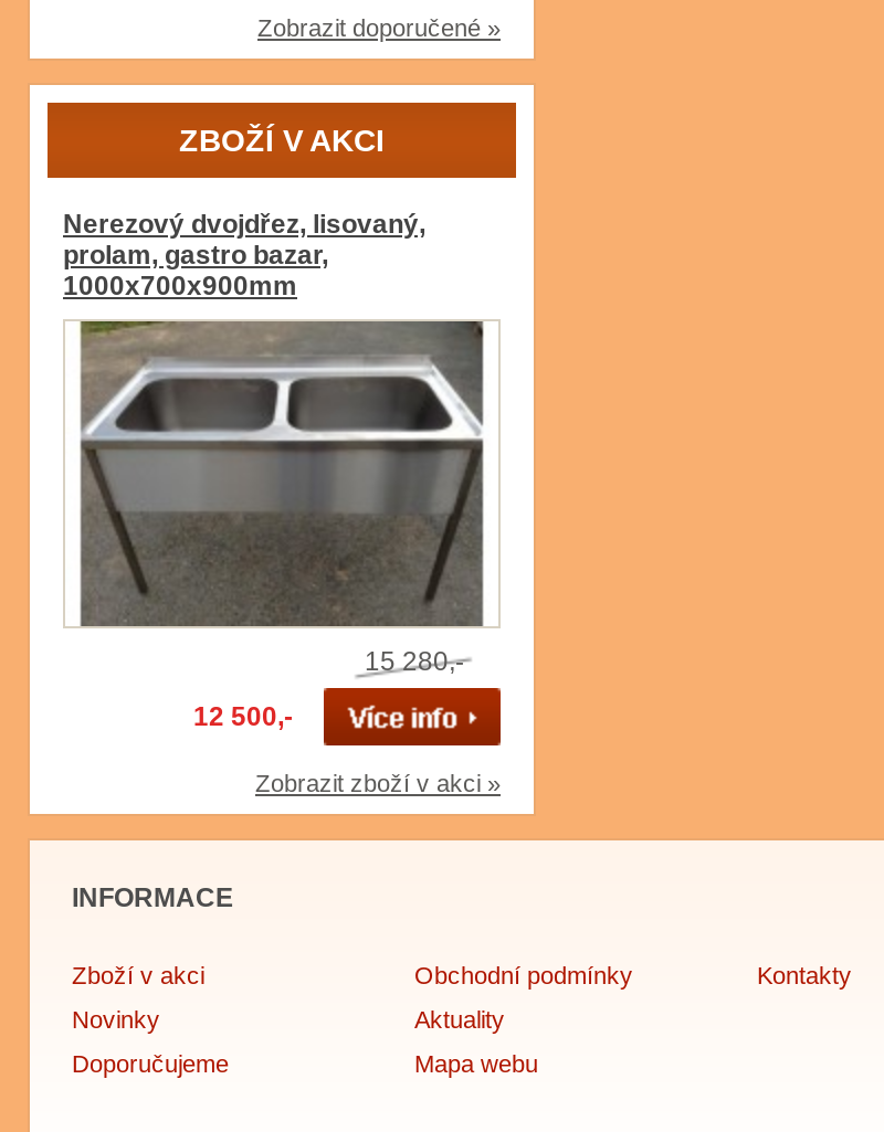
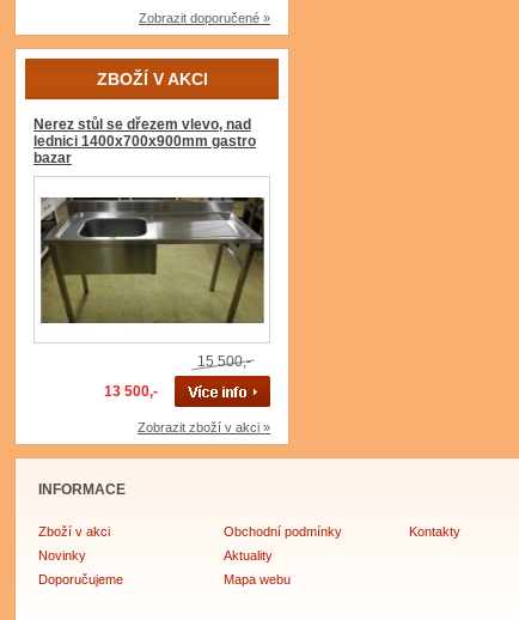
[63,209,425,301] Nerezový dvojdřez, lisovaný, | prolam, gastro bazar, | 1000x700x900mm -> [33,116,256,166] Nerez stůl se dřezem vlevo, nad | lednici 1400x700x900mm gastro | bazar
[76,319,490,677] [image] | 15 280,- -> [39,177,265,370] [image] | 15 500,-
[193,701,293,732] 12 500,- -> [104,383,158,400] 13 500,-

